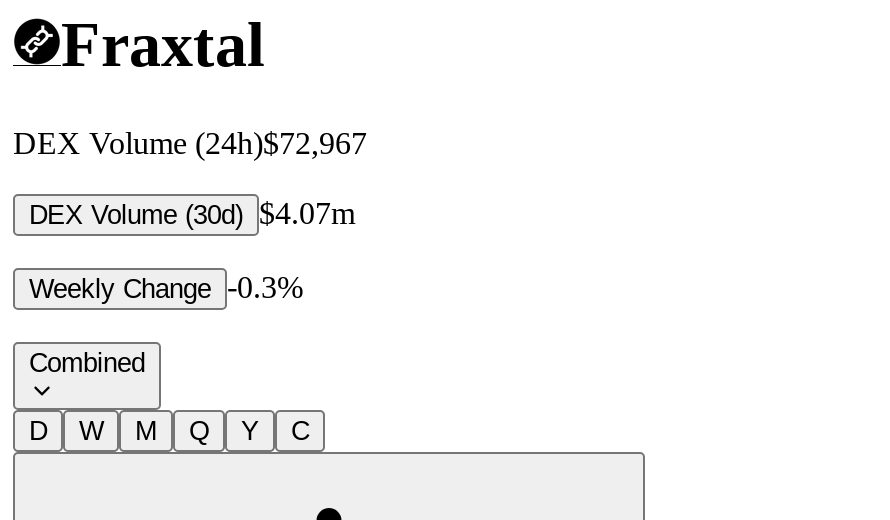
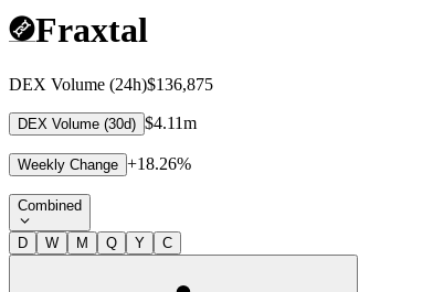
[13,126,367,160] DEX Volume (24h)$72,967 -> [9,75,213,94] DEX Volume (24h)$136,875
[29,196,355,230] DEX Volume (30d) $4.07m -> [18,113,197,132] DEX Volume (30d) $4.11m
[29,270,303,304] Weekly Change -0.3% -> [18,154,191,173] Weekly Change +18.26%

